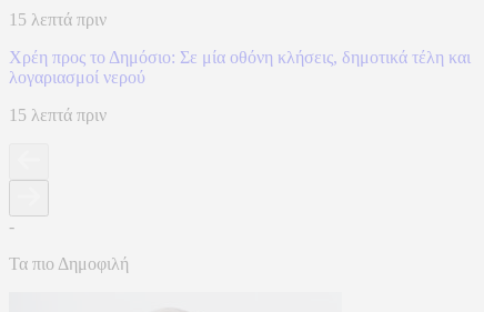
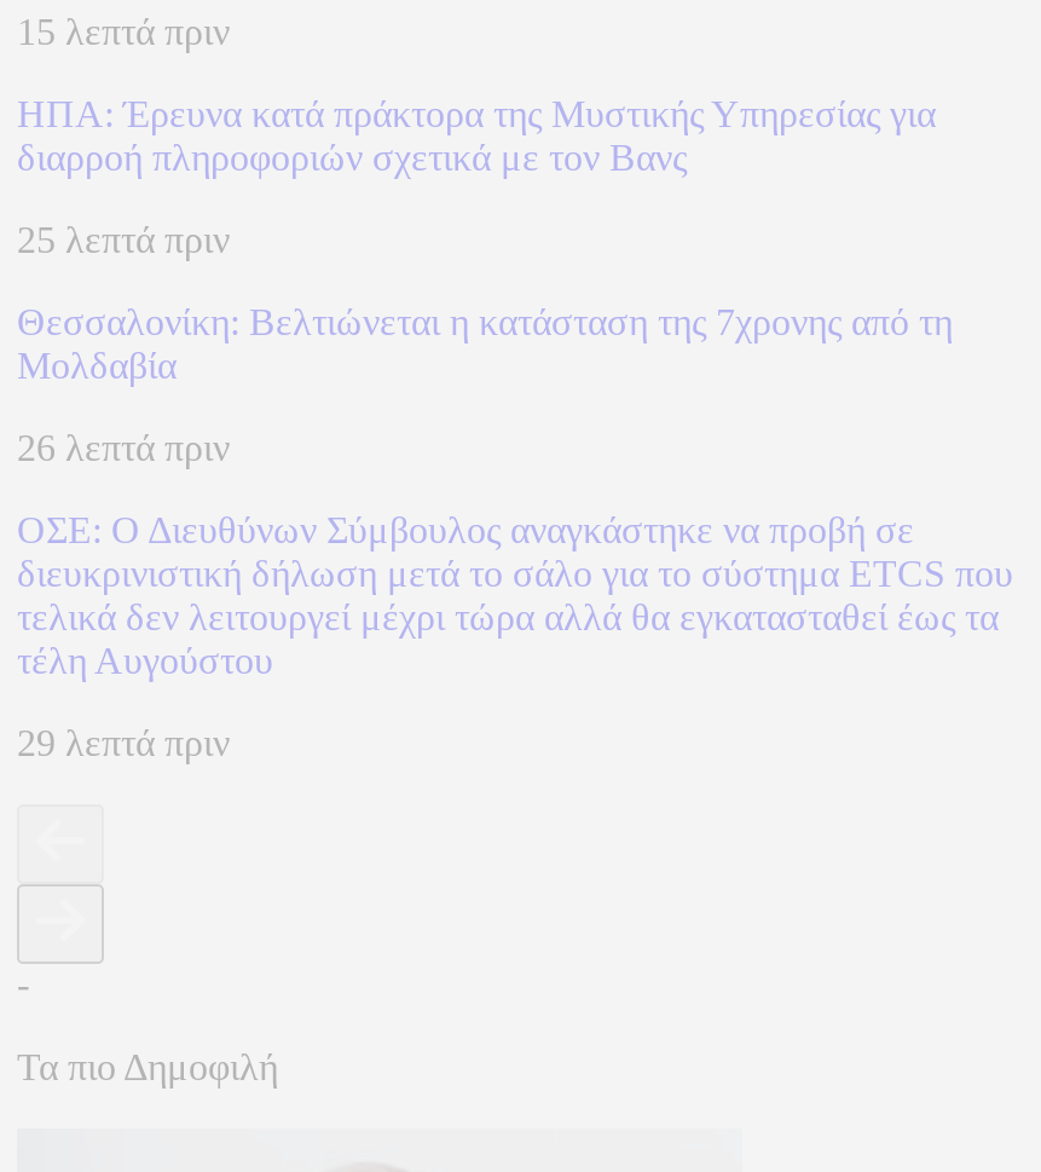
[9,48,471,125] Χρέη προς το Δημόσιο: Σε μία οθόνη κλήσεις, δημοτικά τέλη και | λογαριασμοί νερού | 15 λεπτά πριν -> [17,94,1013,764] ΗΠΑ: Έρευνα κατά πράκτορα της Μυστικής Υπηρεσίας για | διαρροή πληροφοριών σχετικά με τον Βανς | 25 λεπτά πριν | Θεσσαλονίκη: Βελτιώνεται η κατάσταση της 7χρονης από τη | Μολδαβία | 26 λεπτά πριν | ΟΣΕ: Ο Διευθύνων Σύμβουλος αναγκάστηκε να προβή σε | διευκρινιστική δήλωση μετά το σάλο για το σύστημα ETCS που | τελικά δεν λειτουργεί μέχρι τώρα αλλά θα εγκατασταθεί έως τα | τέλη Αυγούστου | 29 λεπτά πριν

